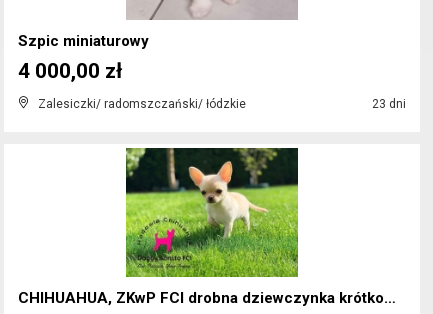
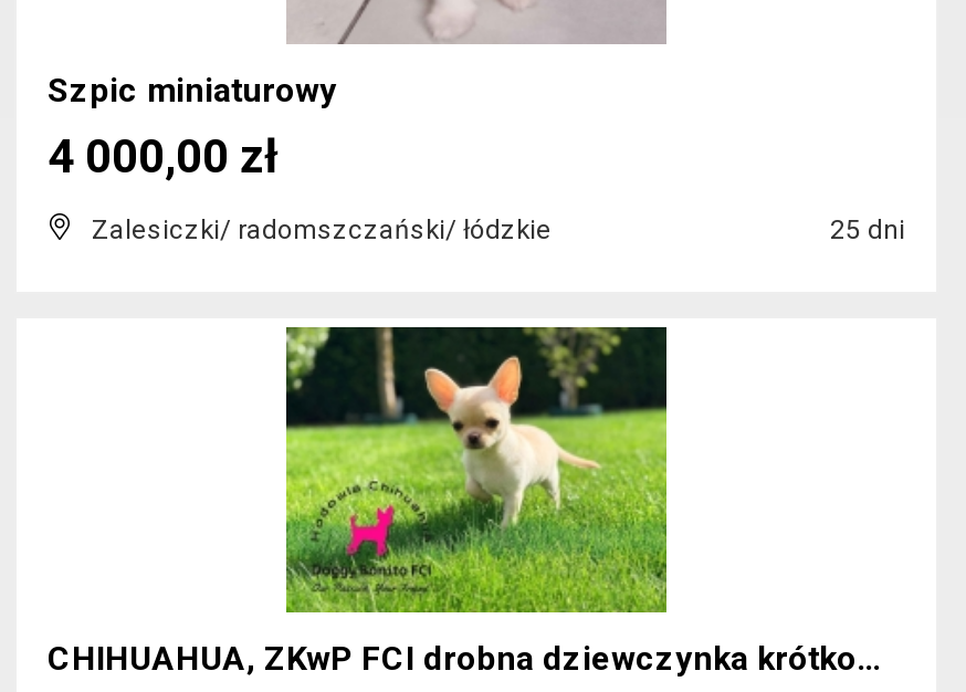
[369,97,406,111] 23 dni -> [823,214,905,245] 25 dni

